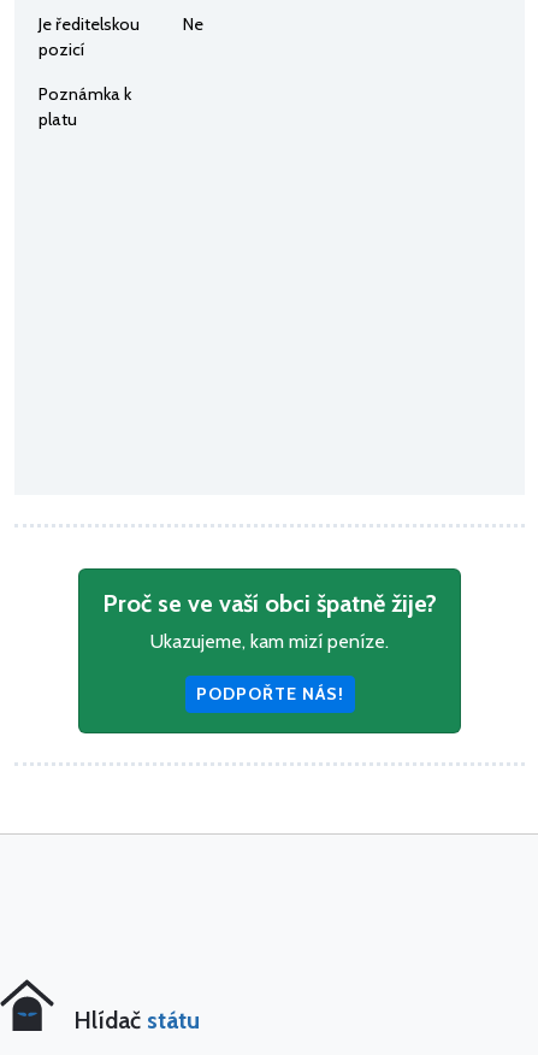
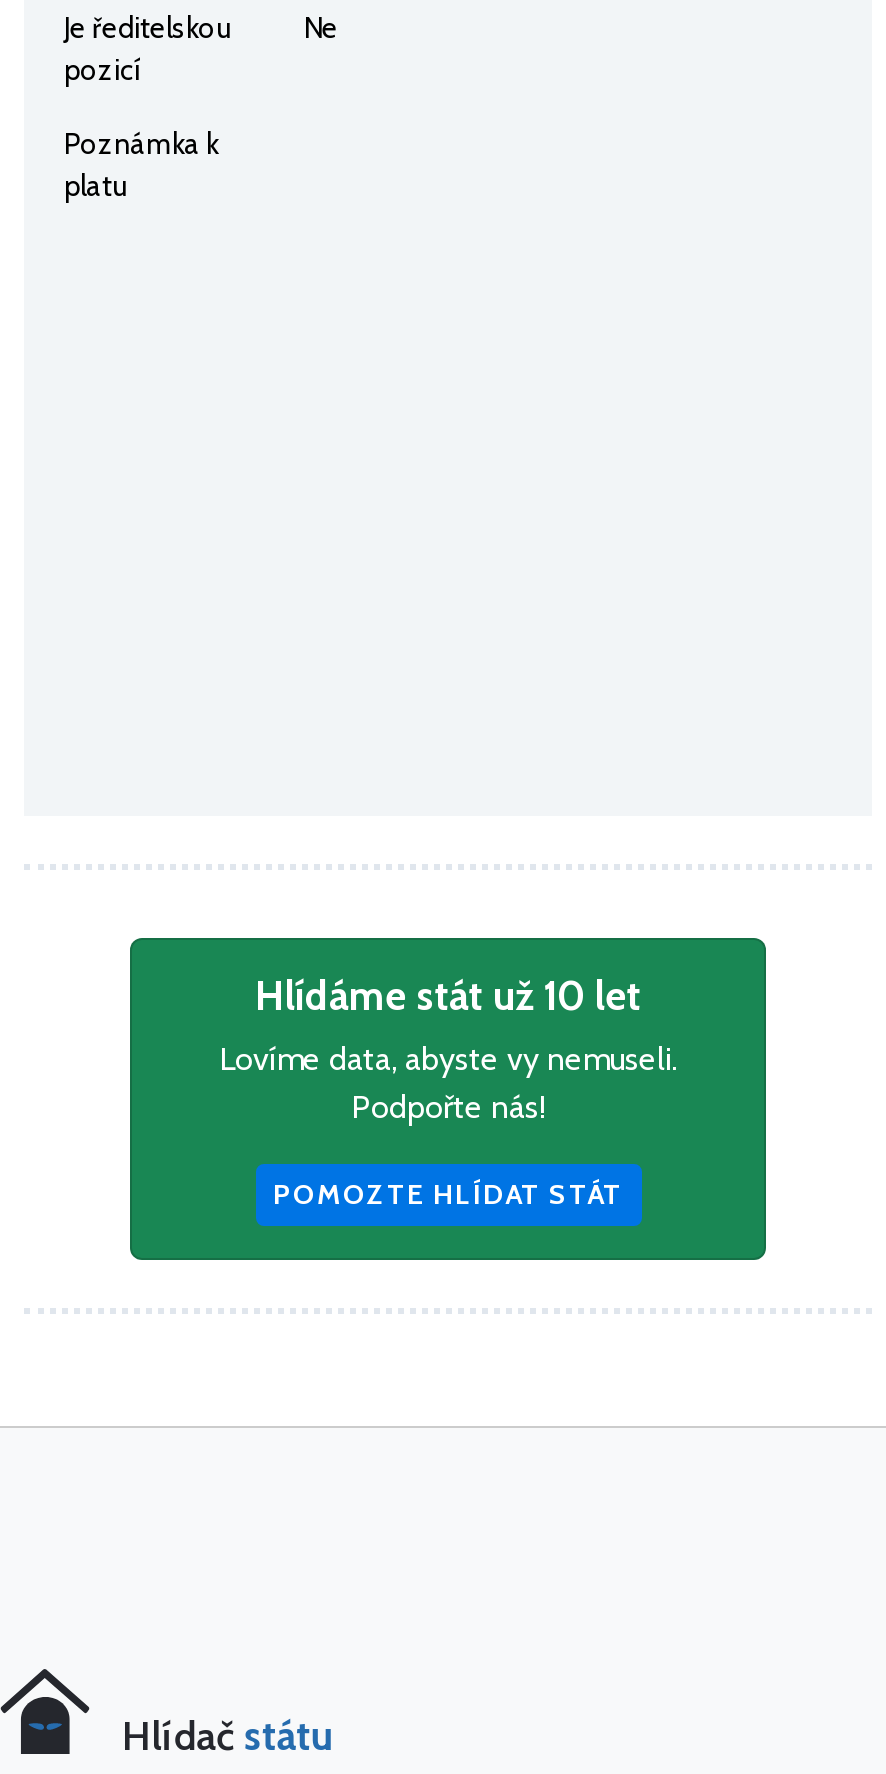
[102,589,437,653] Proč se ve vaší obci špatně žije? | Ukazujeme, kam mizí peníze. -> [219,972,677,1126] Hlídáme stát už 10 let | Lovíme data, abyste vy nemuseli. | Podpořte nás!
[196,683,344,705] PODPOŘTE NÁS! -> [273,1176,623,1212] POMOZTE HLÍDAT STÁT

